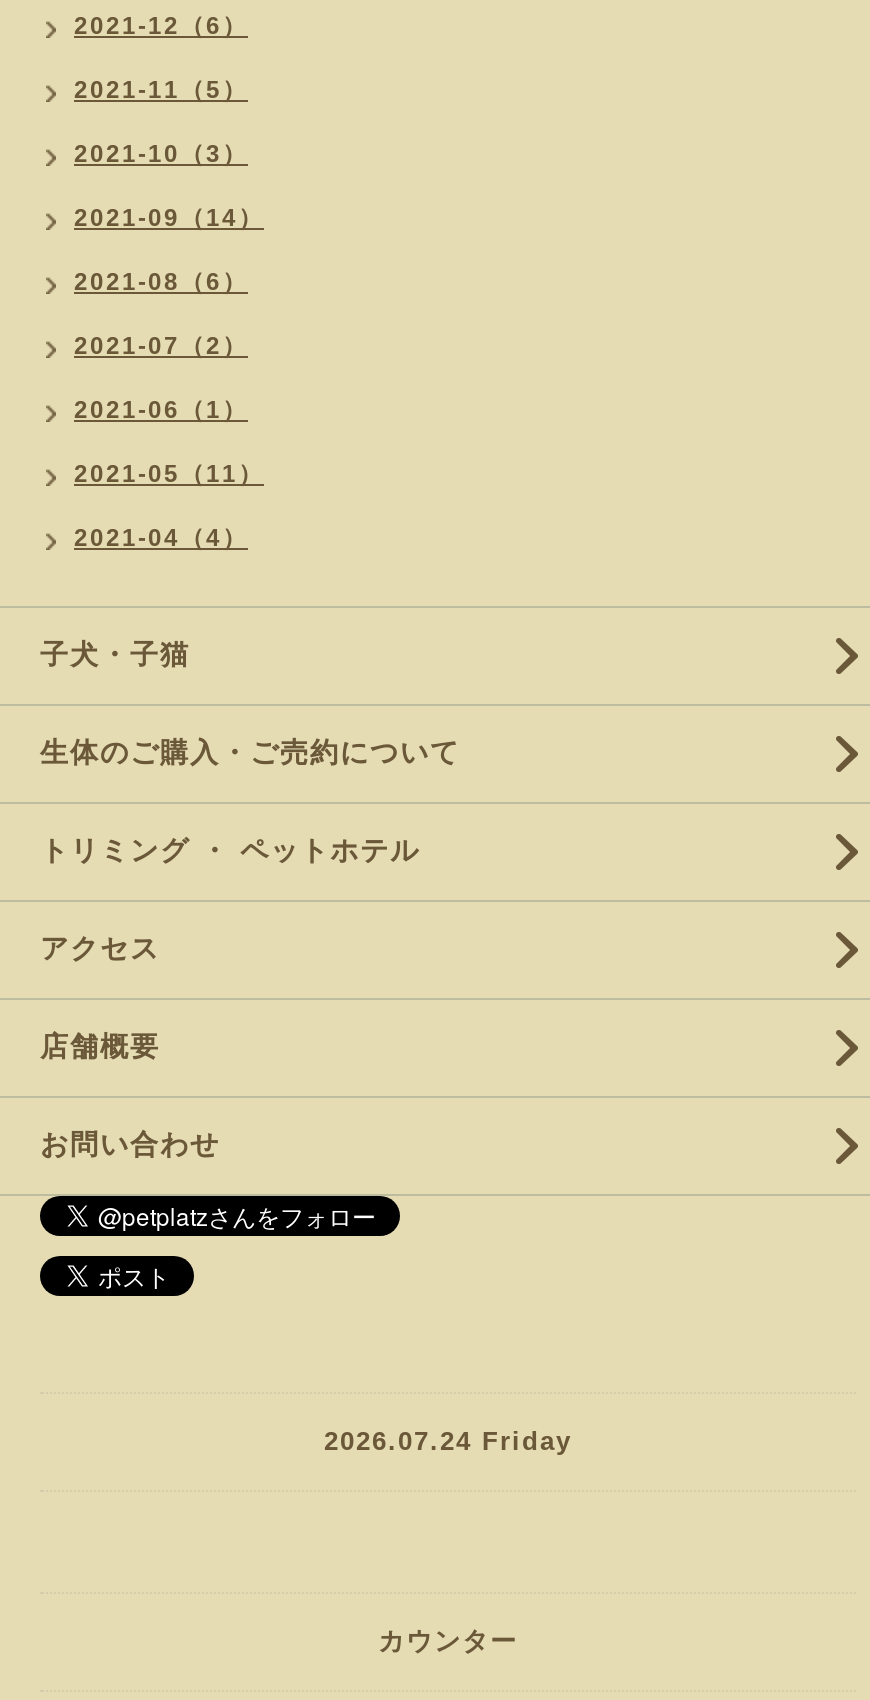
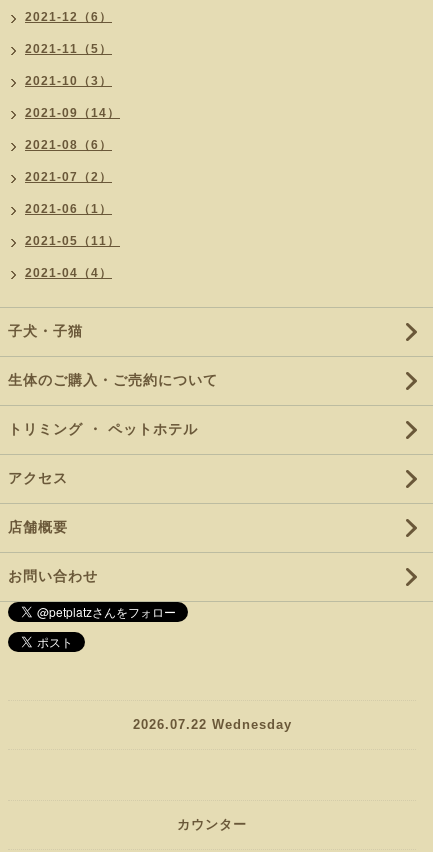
[324,1426,572,1456] 2026.07.24 Friday -> [132,717,291,732] 2026.07.22 Wednesday

